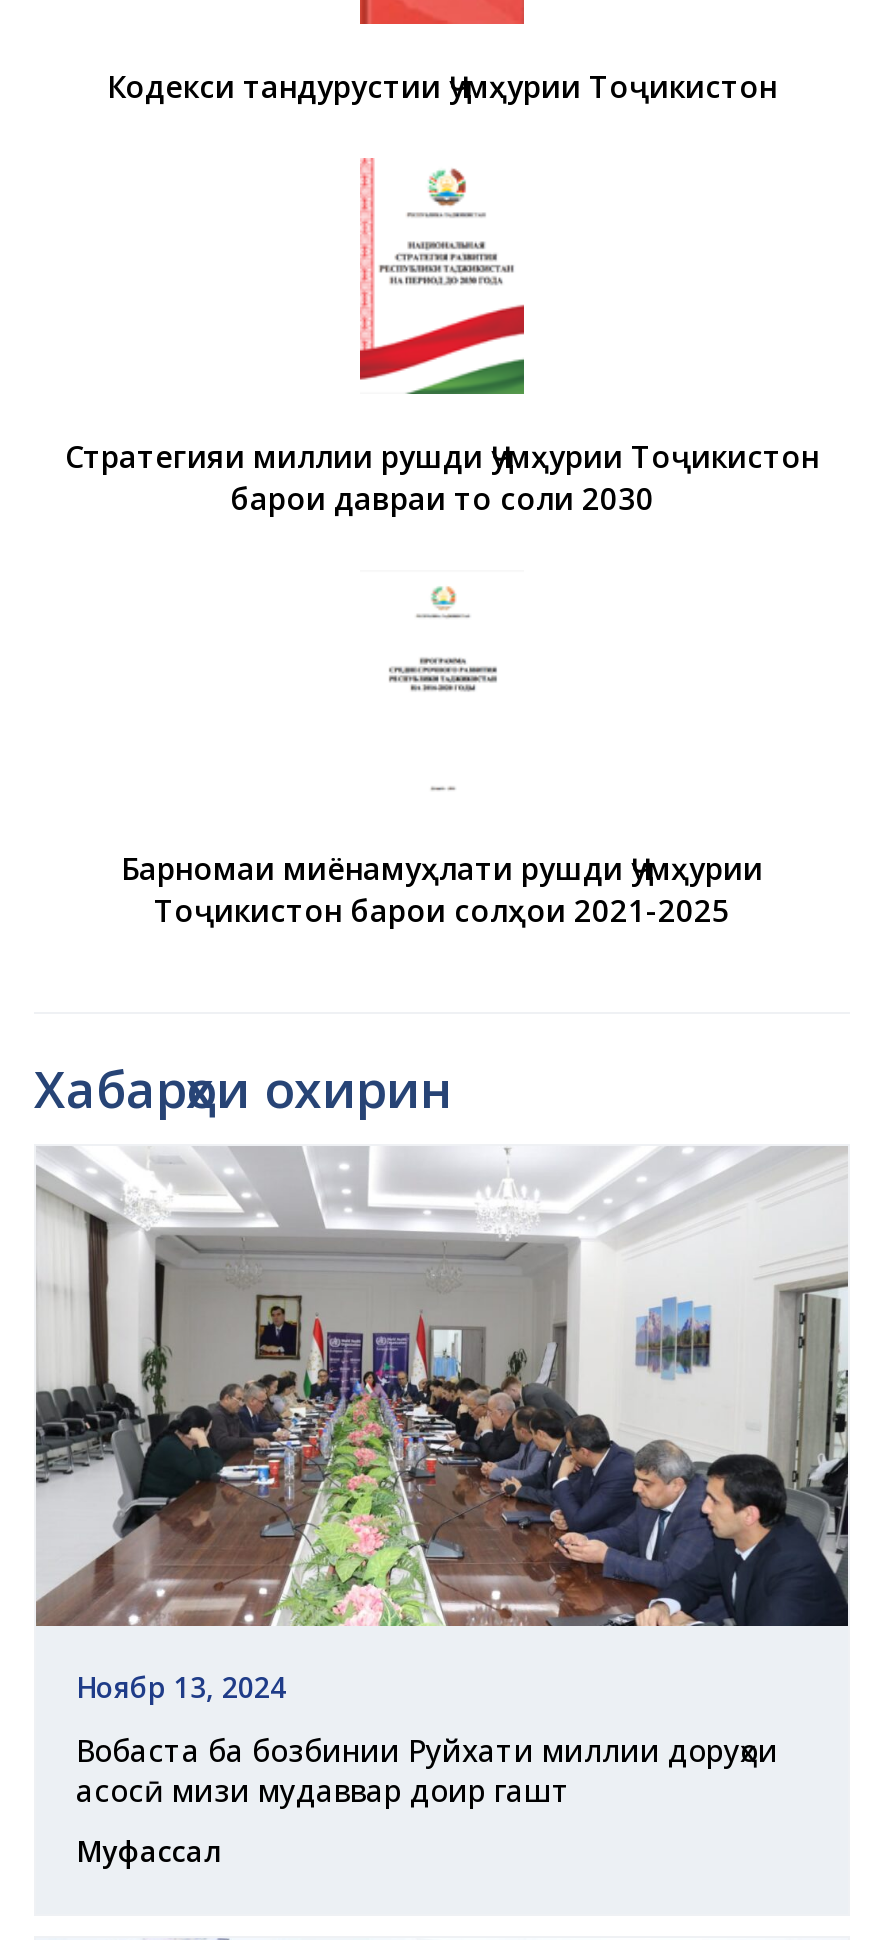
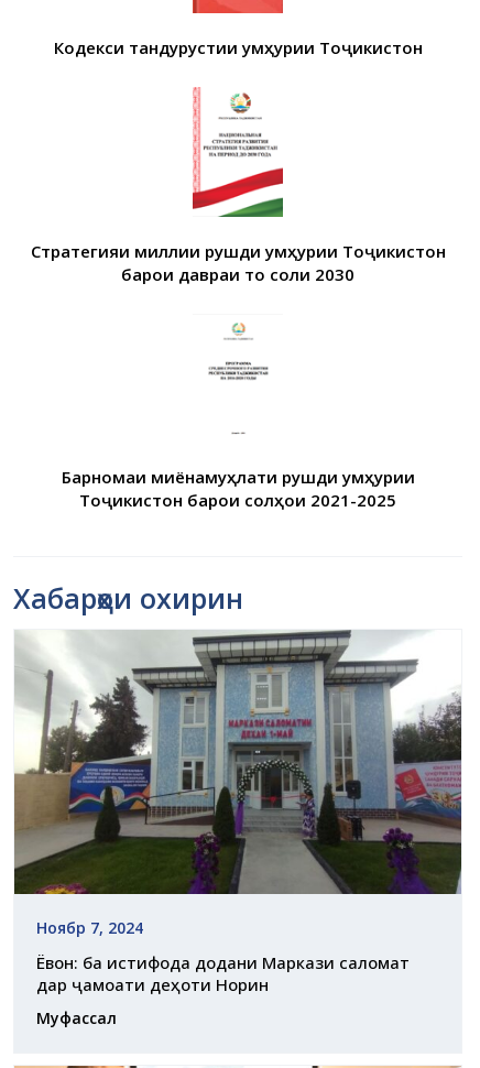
[34,1144,850,1705] [image] | Ноябр 13, 2024 -> [13,629,462,939] [image] | Ноябр 7, 2024
[76,1729,778,1809] Вобаста ба бозбинии Руйхати миллии доруҳои | асосӣ мизи мудаввар доир гашт -> [36,952,410,996] Ёвон: ба истифода додани Маркази саломатӣ | дар ҷамоати деҳоти Норин

